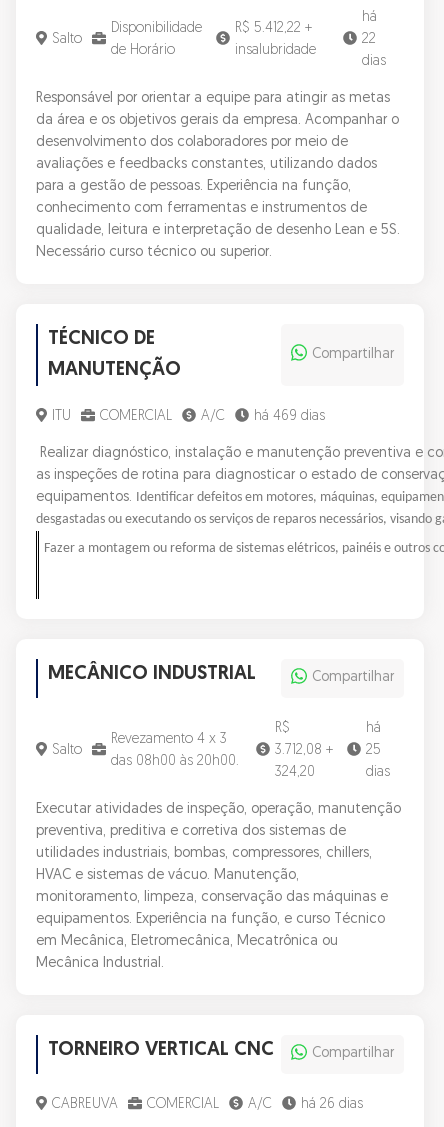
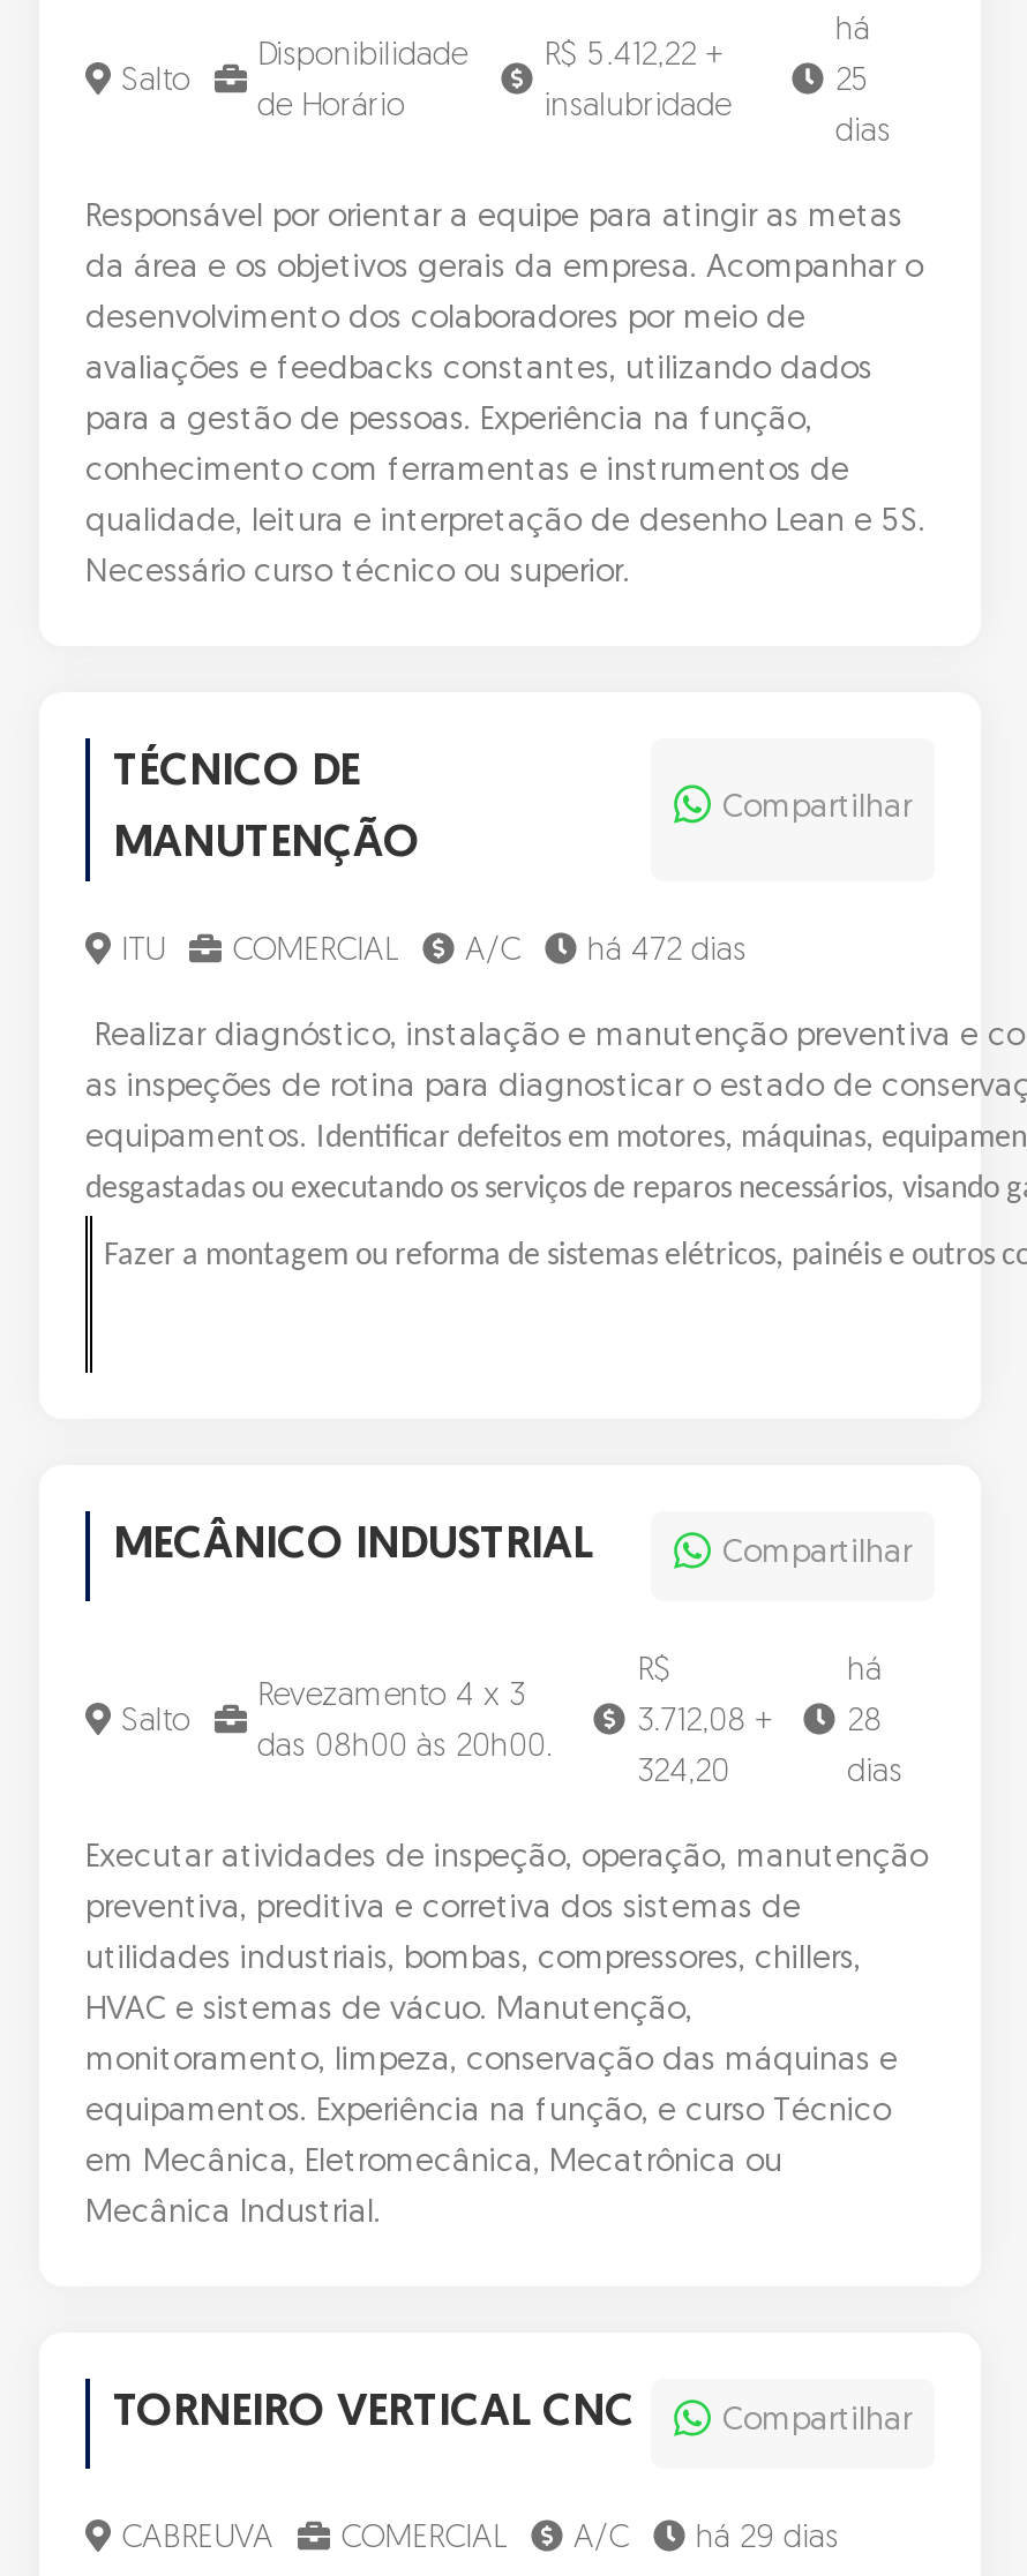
[361,32,375,47] 22 -> [835,64,870,99] 25
[51,409,324,424] ITU COMERCIAL A/C há 469 dias -> [121,934,747,969] ITU COMERCIAL A/C há 472 dias
[366,743,381,758] 25 -> [847,1705,882,1739] 28
[51,1097,362,1112] CABREUVA COMERCIAL A/C há 26 dias -> [121,2521,839,2556] CABREUVA COMERCIAL A/C há 29 dias

